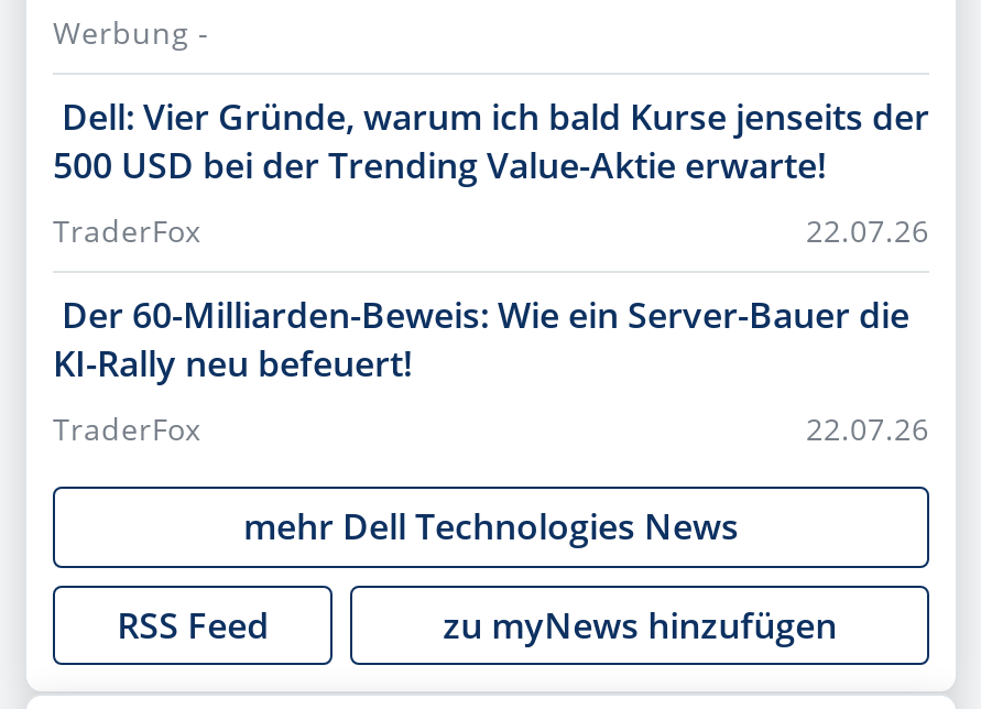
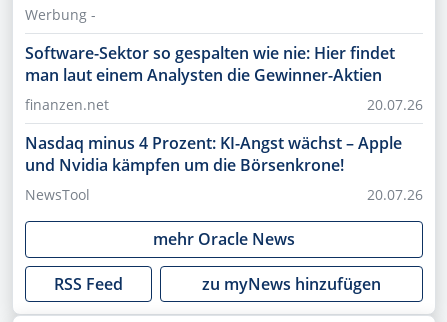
[53,93,929,190] Dell: Vier Gründe, warum ich bald Kurse jenseits der | 500 USD bei der Trending Value-Aktie erwarte! -> [25,42,395,86] Software-Sektor so gespalten wie nie: Hier findet | man laut einem Analysten die Gewinner-Aktien
[53,209,929,251] 22.07.26 | TraderFox -> [25,95,423,114] 20.07.26 | finanzen.net
[53,291,909,388] Der 60-Milliarden-Beweis: Wie ein Server-Bauer die | KI-Rally neu befeuert! -> [25,132,402,176] Nasdaq minus 4 Prozent: KI-Angst wächst – Apple | und Nvidia kämpfen um die Börsenkrone!
[53,408,929,449] 22.07.26 | TraderFox -> [25,185,423,204] 20.07.26 | NewsTool
[243,503,739,551] mehr Dell Technologies News -> [153,228,295,250] mehr Oracle News

